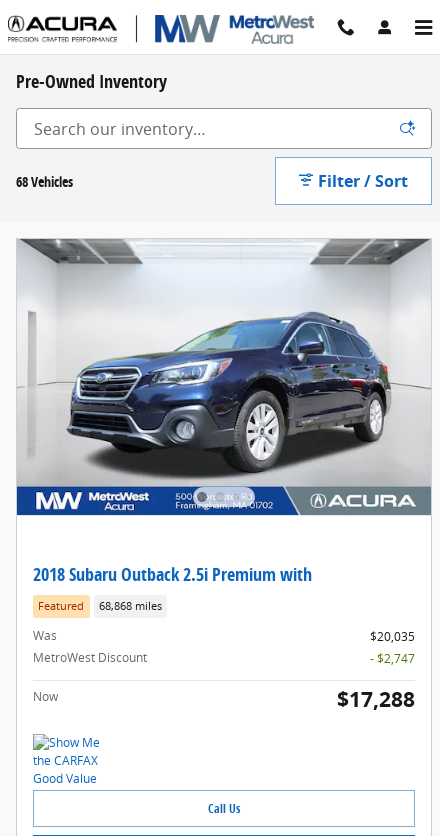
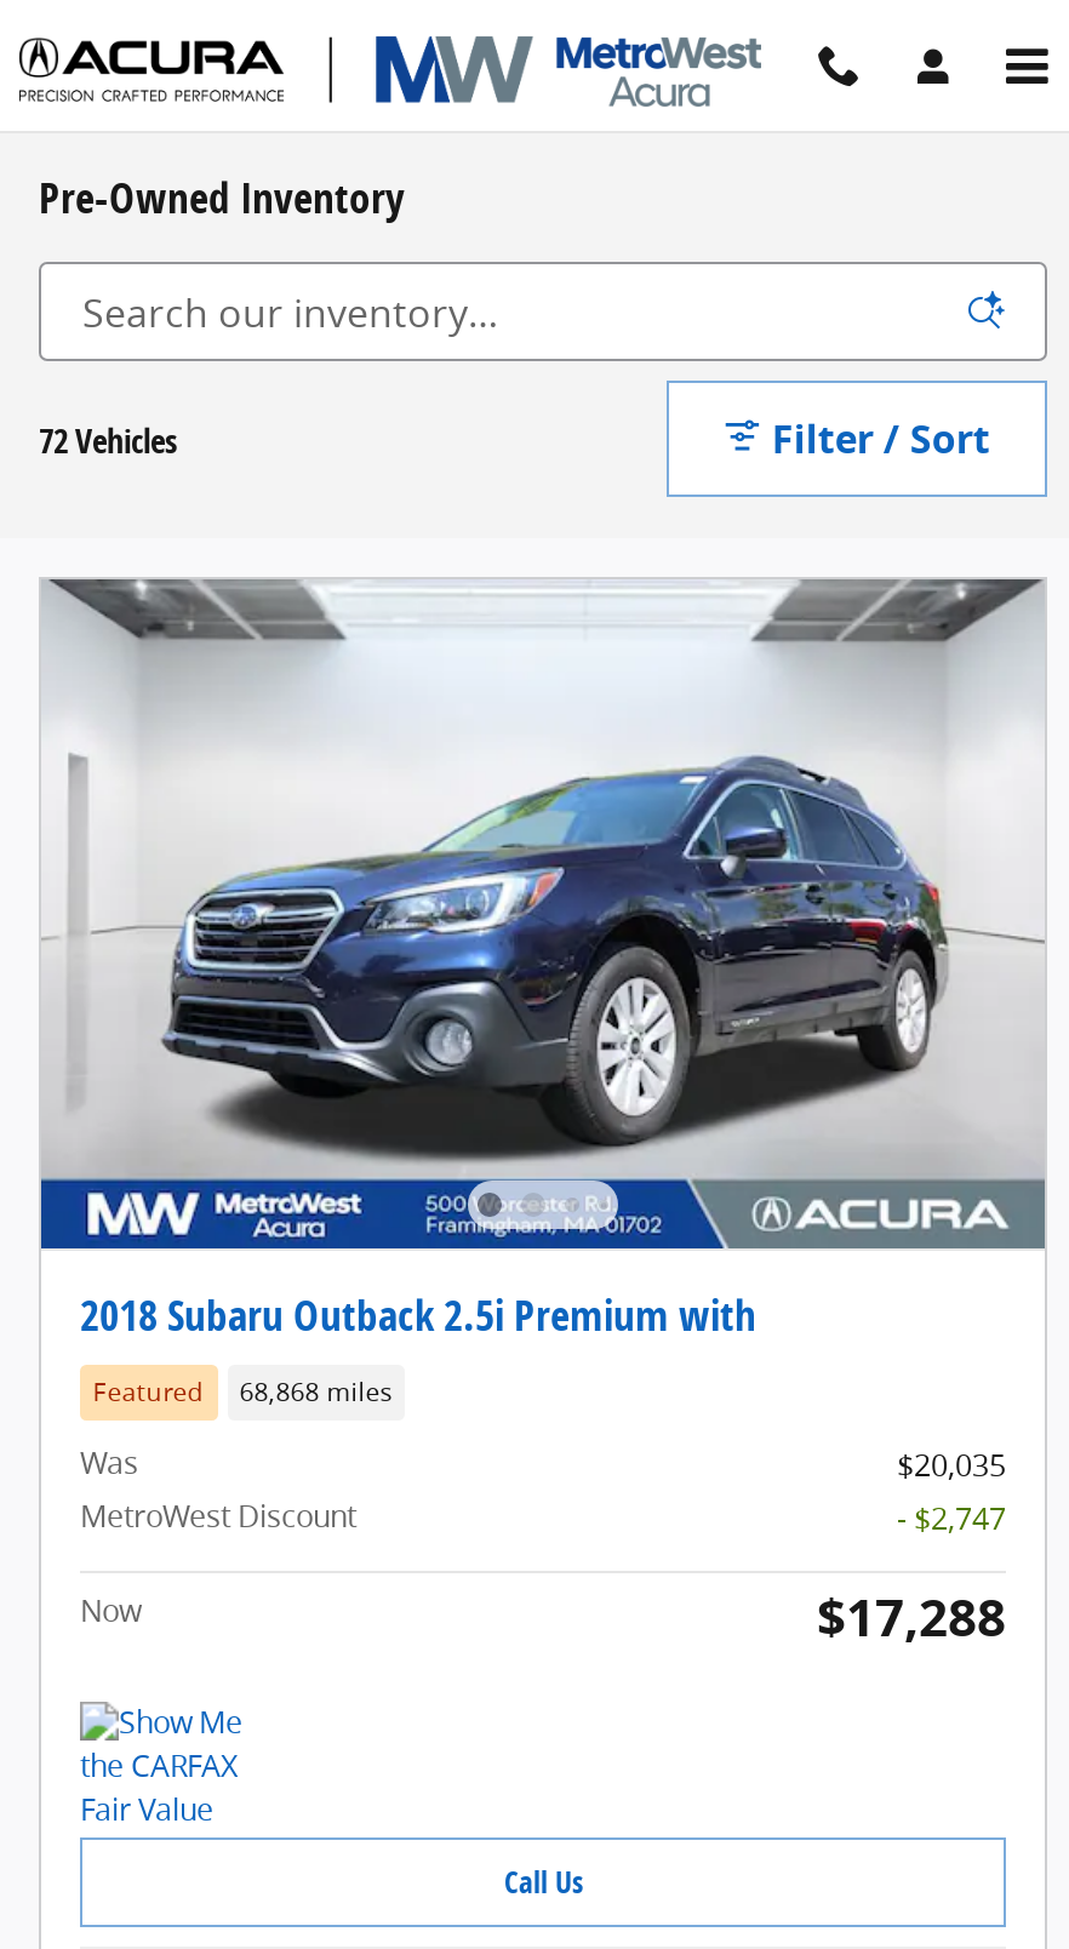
[16,172,73,191] 68 Vehicles -> [39,417,177,463] 72 Vehicles

